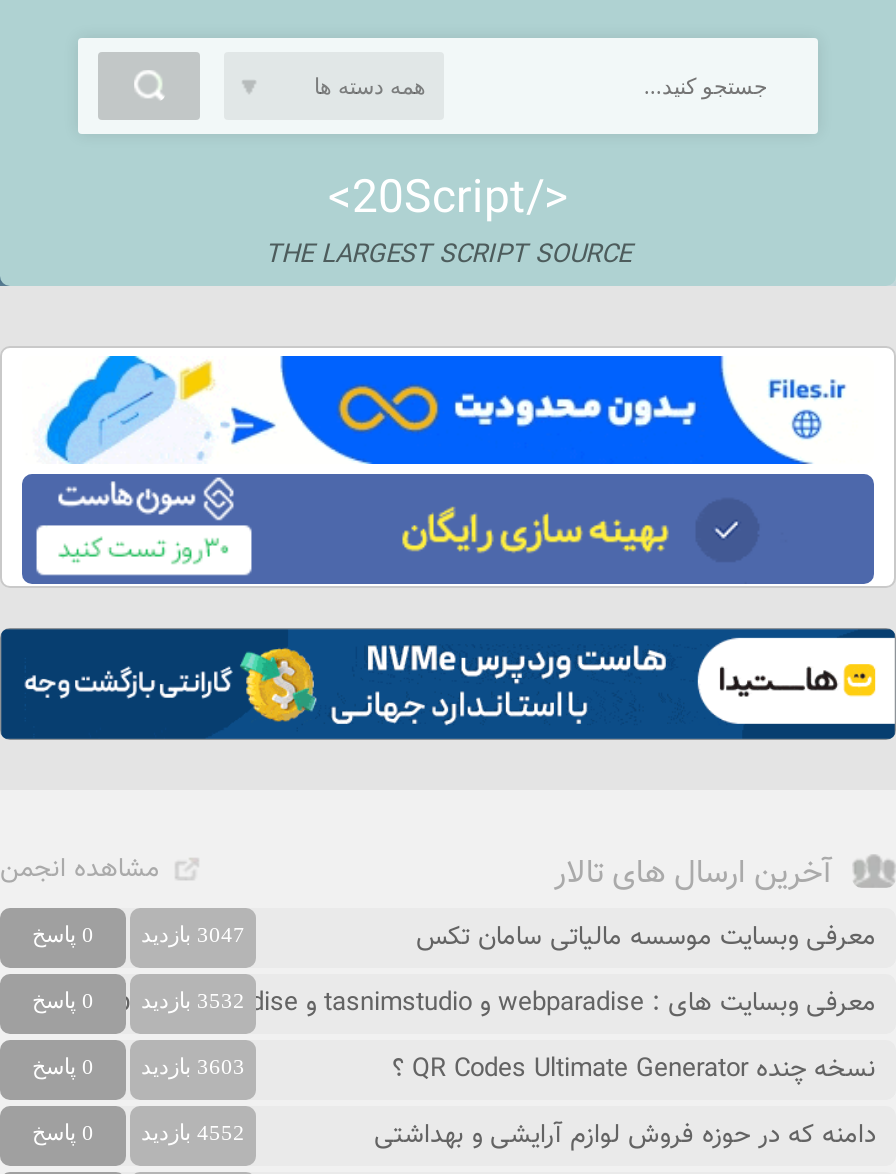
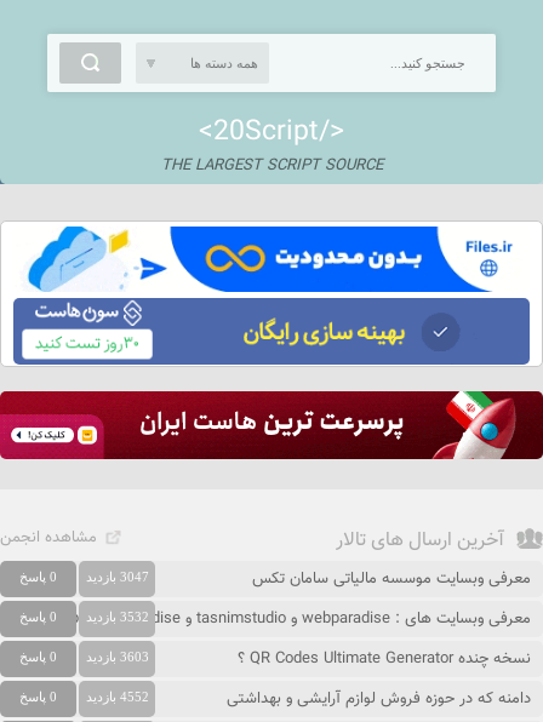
[6,626,890,742] [image] -> [4,390,539,460] [image]

